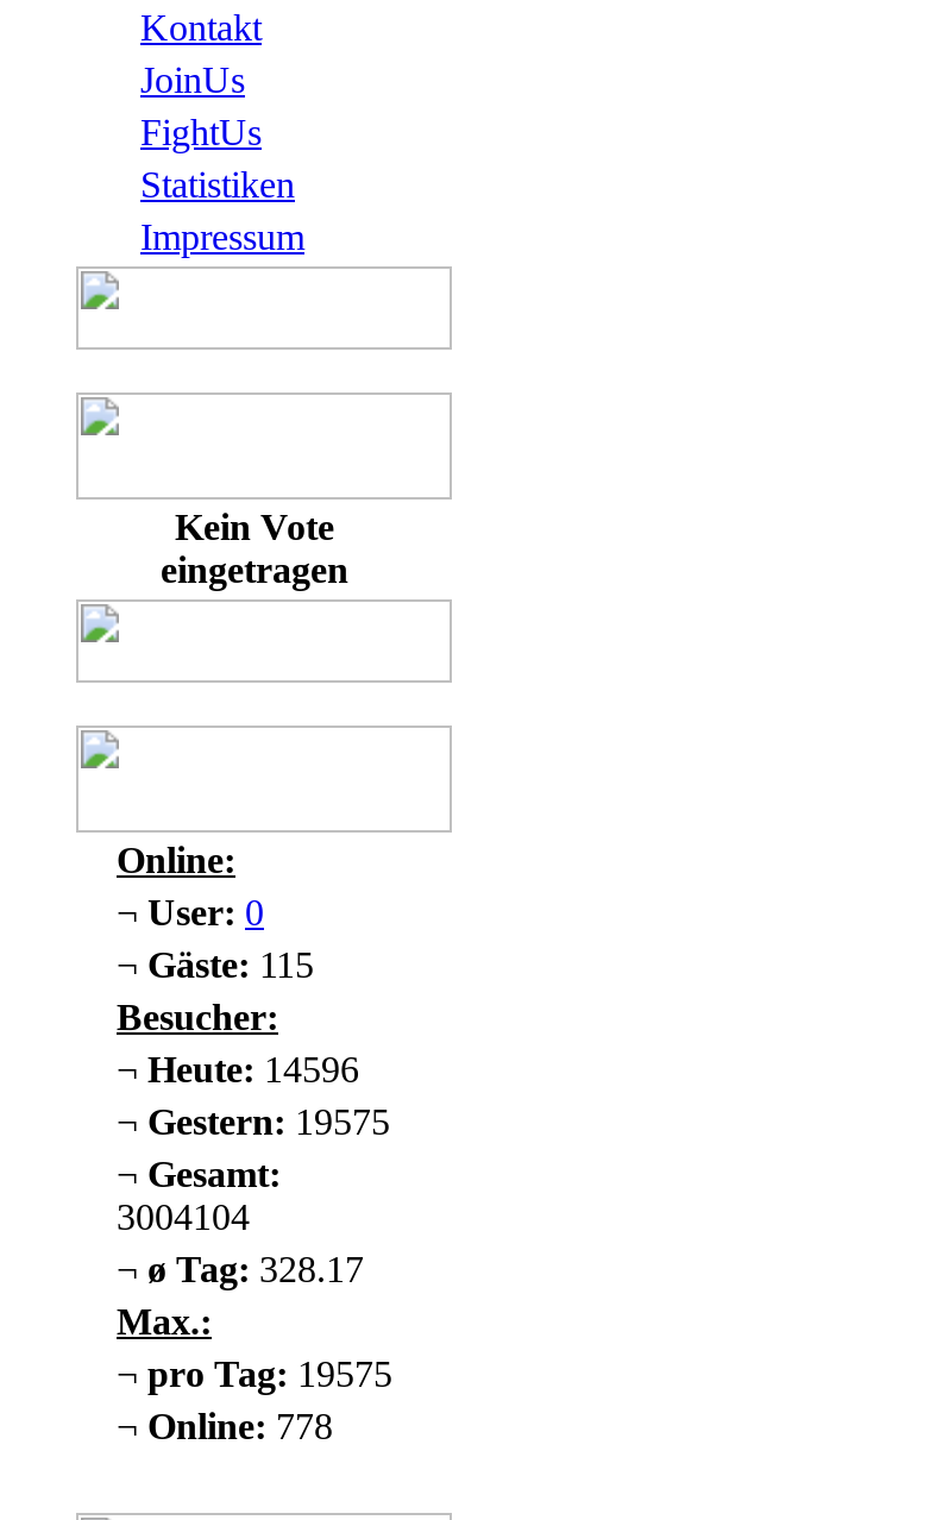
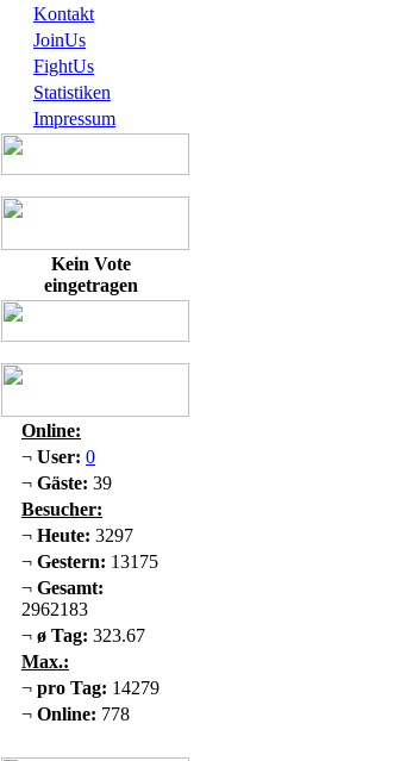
[117,944,314,985] ¬ Gäste: 115 -> [21,473,112,493] ¬ Gäste: 39
[117,1049,359,1089] ¬ Heute: 14596 -> [21,525,133,545] ¬ Heute: 3297
[117,1101,390,1142] ¬ Gestern: 19575 -> [21,551,158,572] ¬ Gestern: 13175
[117,1196,250,1237] 3004104 -> [21,599,88,619] 2962183
[117,1249,364,1289] ¬ ø Tag: 328.17 -> [21,625,145,645] ¬ ø Tag: 323.67
[117,1353,392,1394] ¬ pro Tag: 19575 -> [21,678,160,698] ¬ pro Tag: 14279

